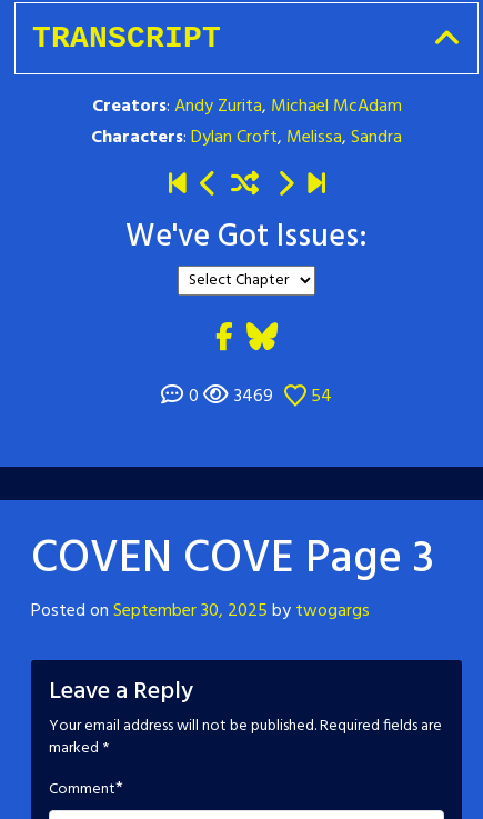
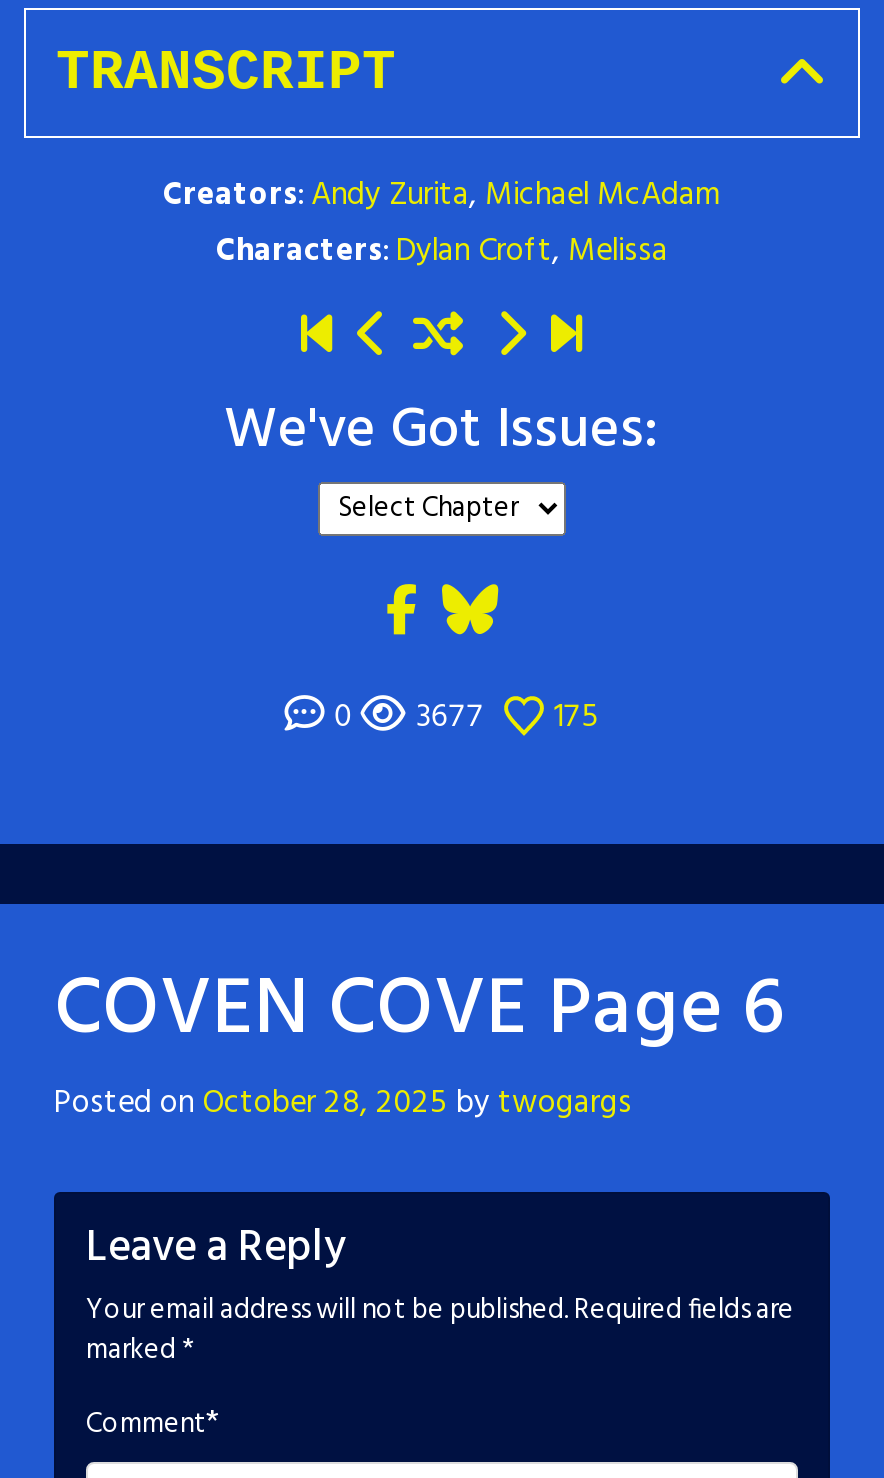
[91,123,402,152] Characters: Dylan Croft, Melissa, Sandra -> [216,225,668,277] Characters: Dylan Croft, Melissa
[234,382,273,411] 3469 -> [416,691,484,743] 3677
[311,382,332,411] 54 -> [554,691,600,743] 175
[31,524,434,595] COVEN COVE Page 3 -> [54,947,784,1075] COVEN COVE Page 6
[31,596,370,625] Posted on September 30, 2025 by twogargs -> [54,1077,632,1129] Posted on October 28, 2025 by twogargs

